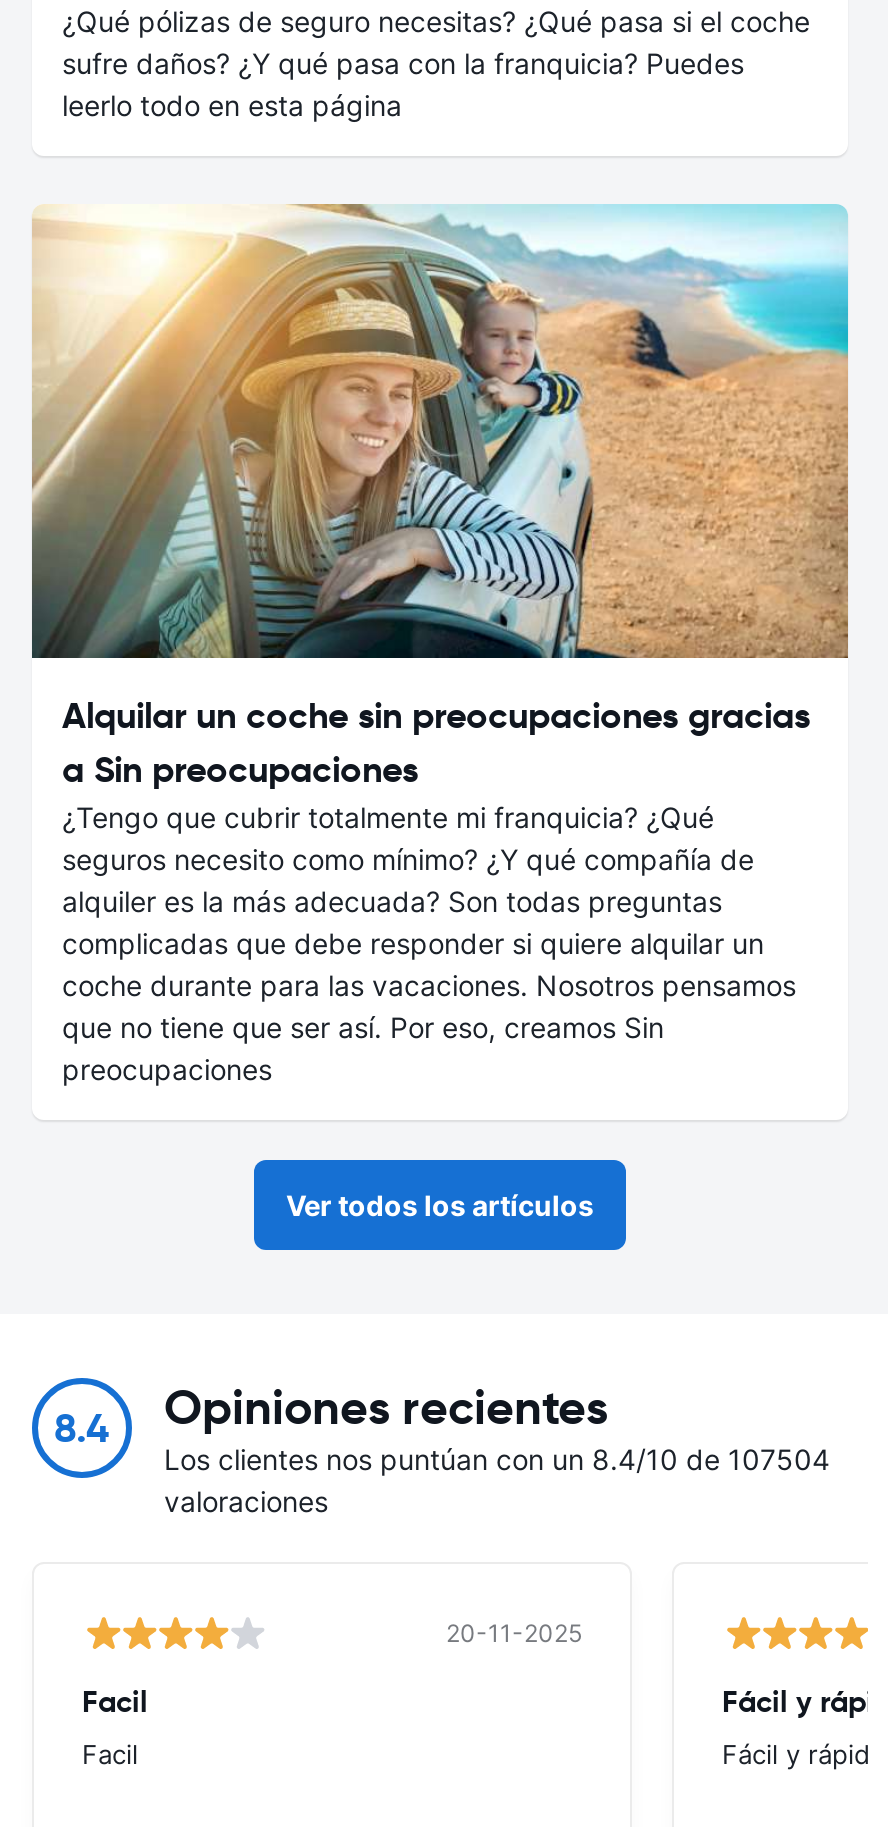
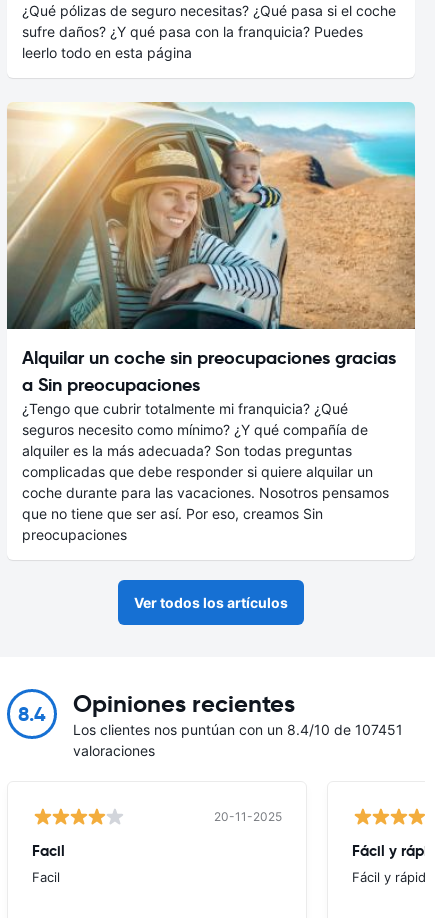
[164,1442,830,1476] Los clientes nos puntúan con un 8.4/10 de 107504 -> [73,721,403,738] Los clientes nos puntúan con un 8.4/10 de 107451

